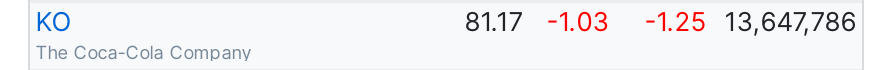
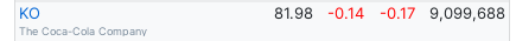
[464,5,856,37] 81.17 | -1.03 | -1.25 13,647,786 -> [274,3,506,22] 81.98 | -0.14 | -0.17 | 9,099,688

